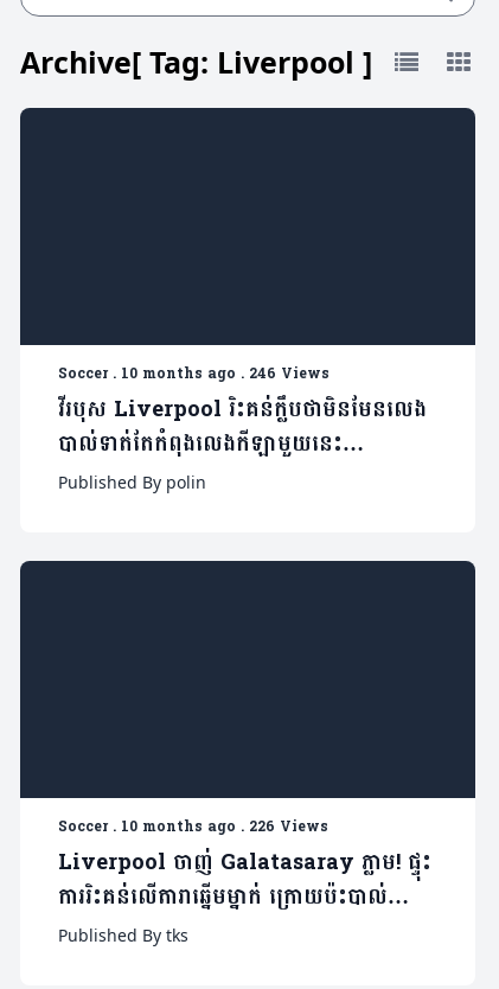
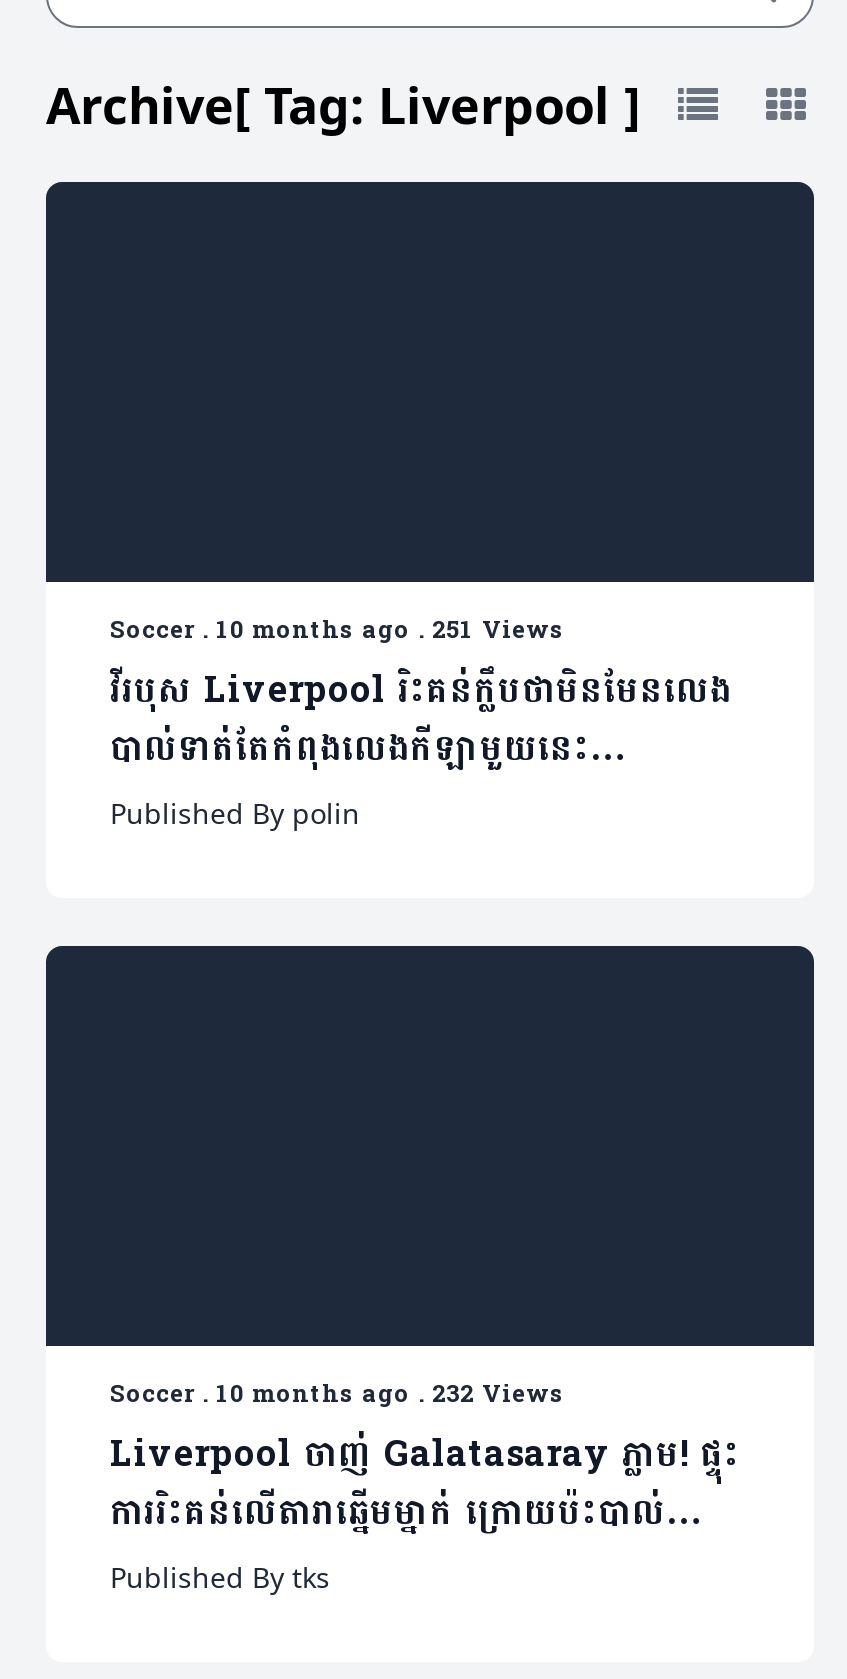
[58,360,330,387] Soccer. 10 months ago. 246 Views -> [110,608,564,652] Soccer. 10 months ago. 251 Views
[58,813,328,840] Soccer. 10 months ago. 226 Views -> [110,1372,564,1416] Soccer. 10 months ago. 232 Views

